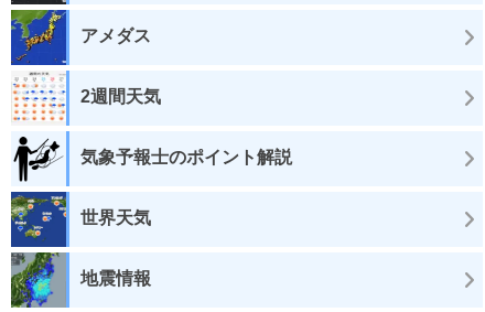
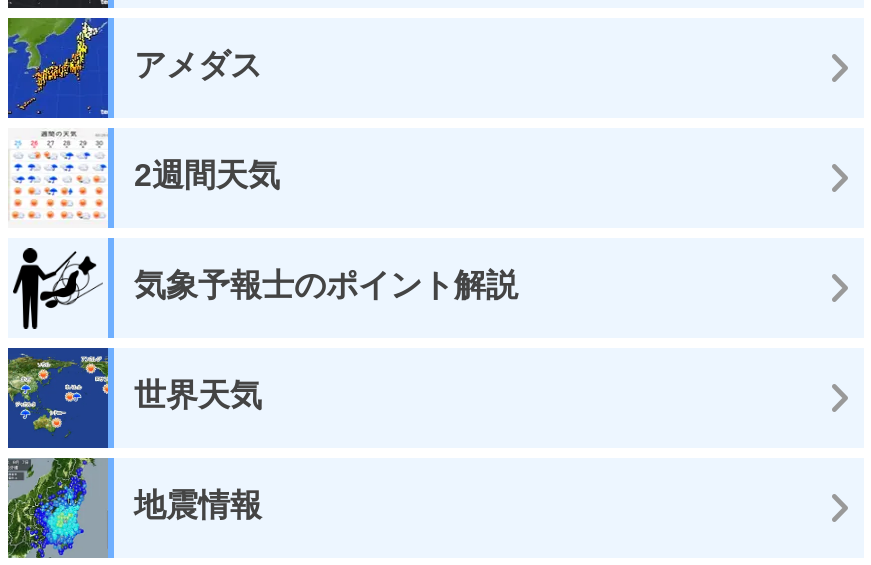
[12,78,66,120] [image] -> [12,140,106,216] [image]

